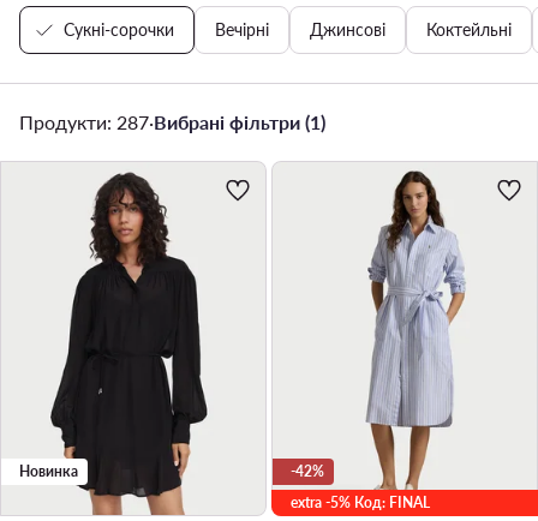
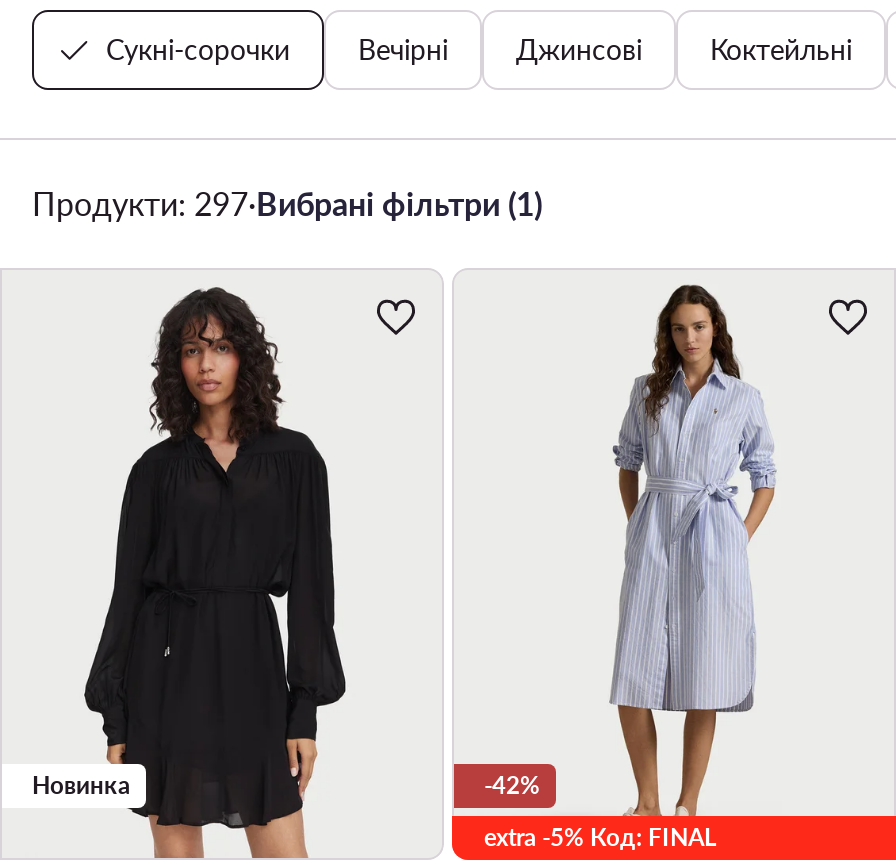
[19,110,325,133] Продукти: 287·Вибрані фільтри (1) -> [32,184,542,222] Продукти: 297·Вибрані фільтри (1)

